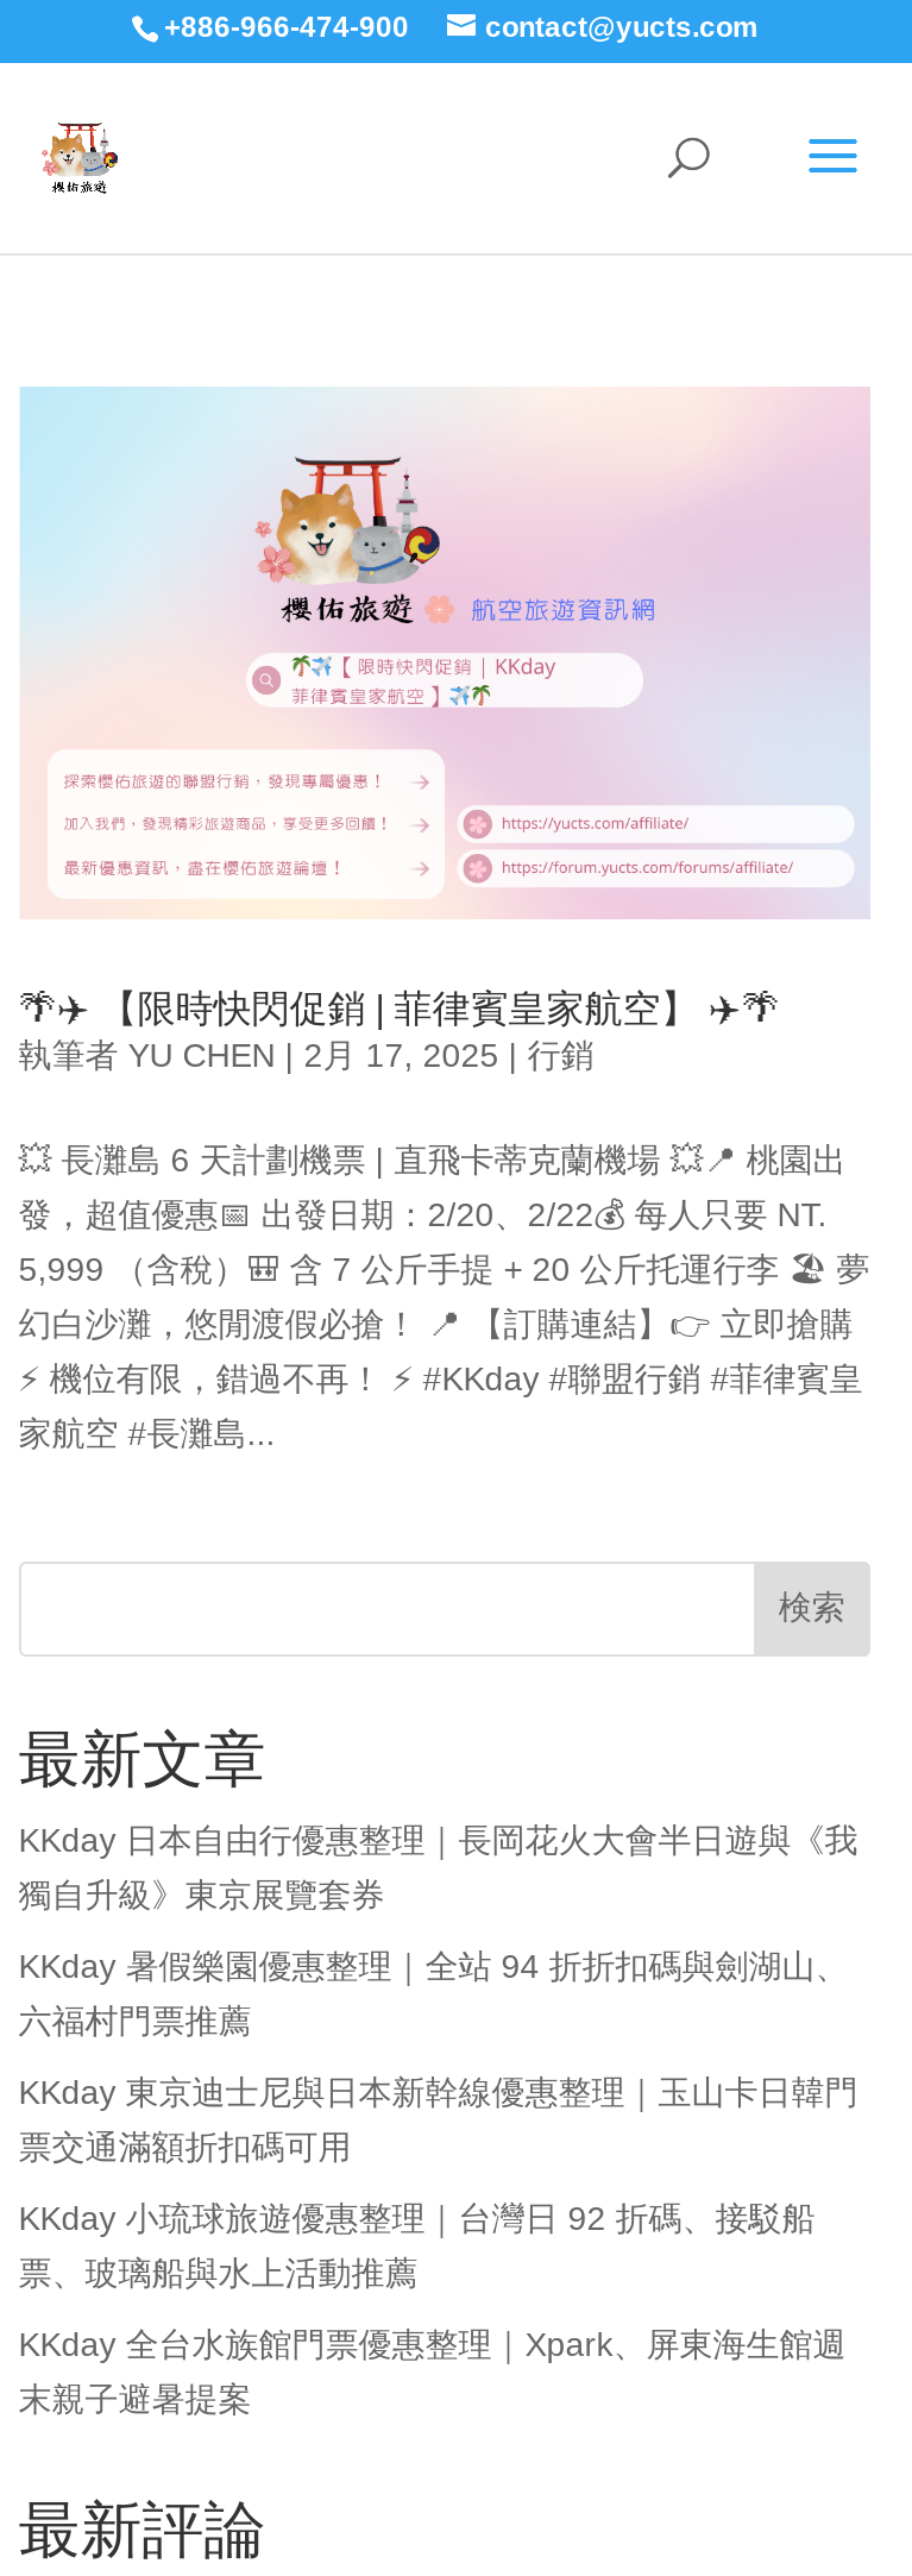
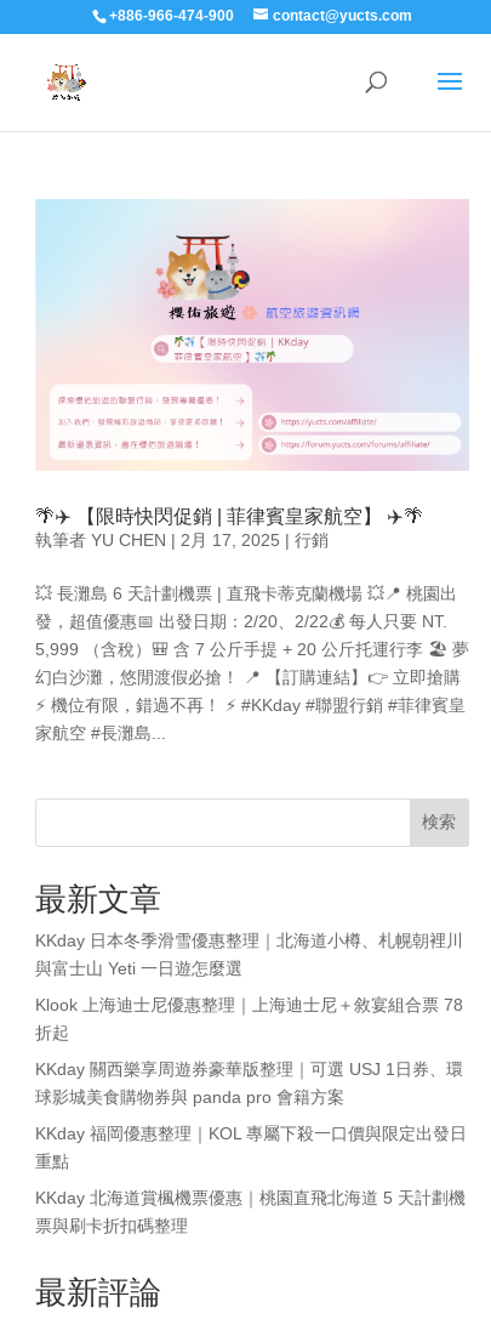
[19,1821,858,1914] KKday 日本自由行優惠整理｜長岡花火大會半日遊與《我 | 獨自升級》東京展覽套券 -> [35,931,463,978] KKday 日本冬季滑雪優惠整理｜北海道小樽、札幌朝裡川 | 與富士山 Yeti 一日遊怎麼選
[19,1947,849,2040] KKday 暑假樂園優惠整理｜全站 94 折折扣碼與劍湖山、 | 六福村門票推薦 -> [35,995,463,1042] Klook 上海迪士尼優惠整理｜上海迪士尼＋敘宴組合票 78 | 折起
[19,2073,858,2166] KKday 東京迪士尼與日本新幹線優惠整理｜玉山卡日韓門 | 票交通滿額折扣碼可用 -> [35,1059,463,1107] KKday 關西樂享周遊券豪華版整理｜可選 USJ 1日券、環 | 球影城美食購物券與 panda pro 會籍方案
[19,2199,815,2292] KKday 小琉球旅遊優惠整理｜台灣日 92 折碼、接駁船 | 票、玻璃船與水上活動推薦 -> [35,1124,467,1171] KKday 福岡優惠整理｜KOL 專屬下殺一口價與限定出發日 | 重點
[19,2325,846,2418] KKday 全台水族館門票優惠整理｜Xpark、屏東海生館週 | 末親子避暑提案 -> [35,1188,465,1235] KKday 北海道賞楓機票優惠｜桃園直飛北海道 5 天計劃機 | 票與刷卡折扣碼整理

